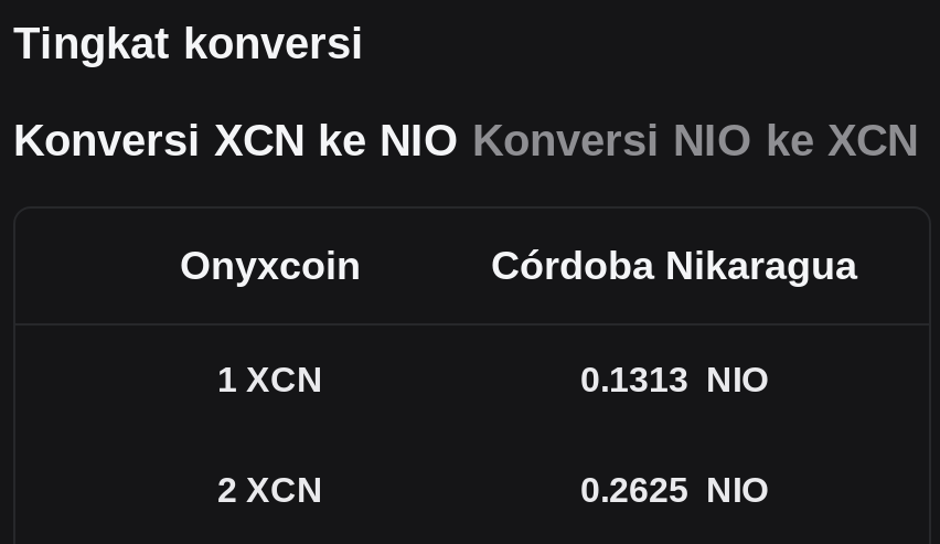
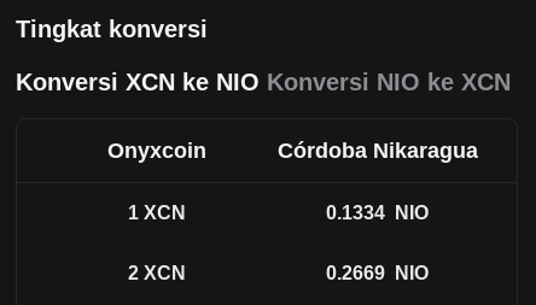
[580,361,768,398] 0.1313 NIO -> [326,203,429,223] 0.1334 NIO
[580,471,768,509] 0.2625 NIO -> [326,263,429,283] 0.2669 NIO

